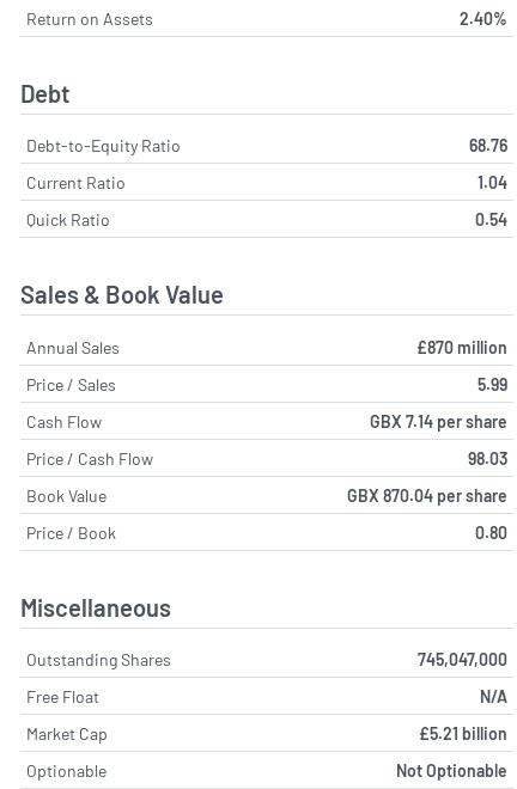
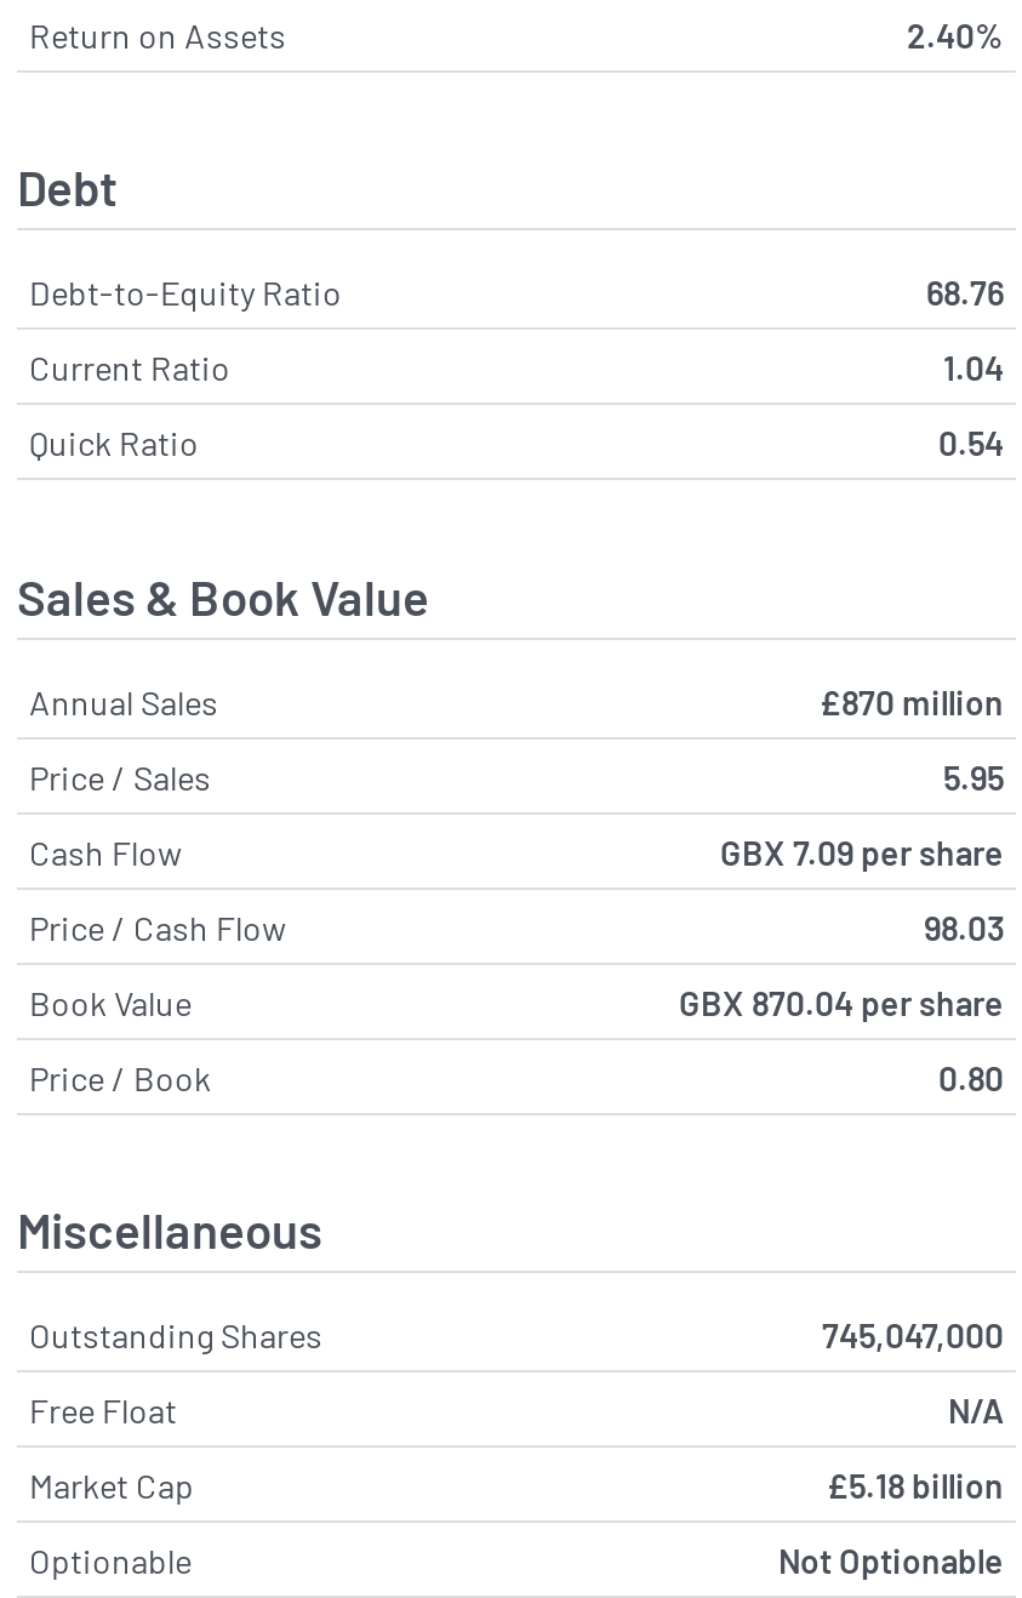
[478,374,507,394] 5.99 -> [943,755,1004,797] 5.95
[370,411,507,431] GBX 7.14 per share -> [720,831,1004,872] GBX 7.09 per share
[419,723,507,744] £5.21 billion -> [827,1465,1004,1506] £5.18 billion

